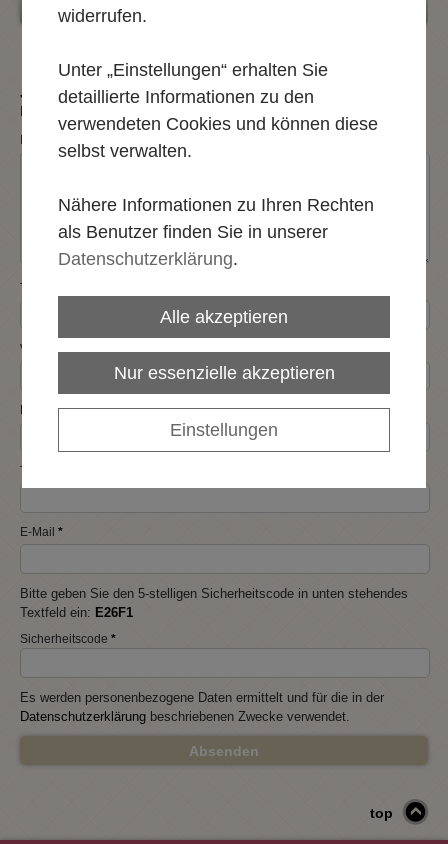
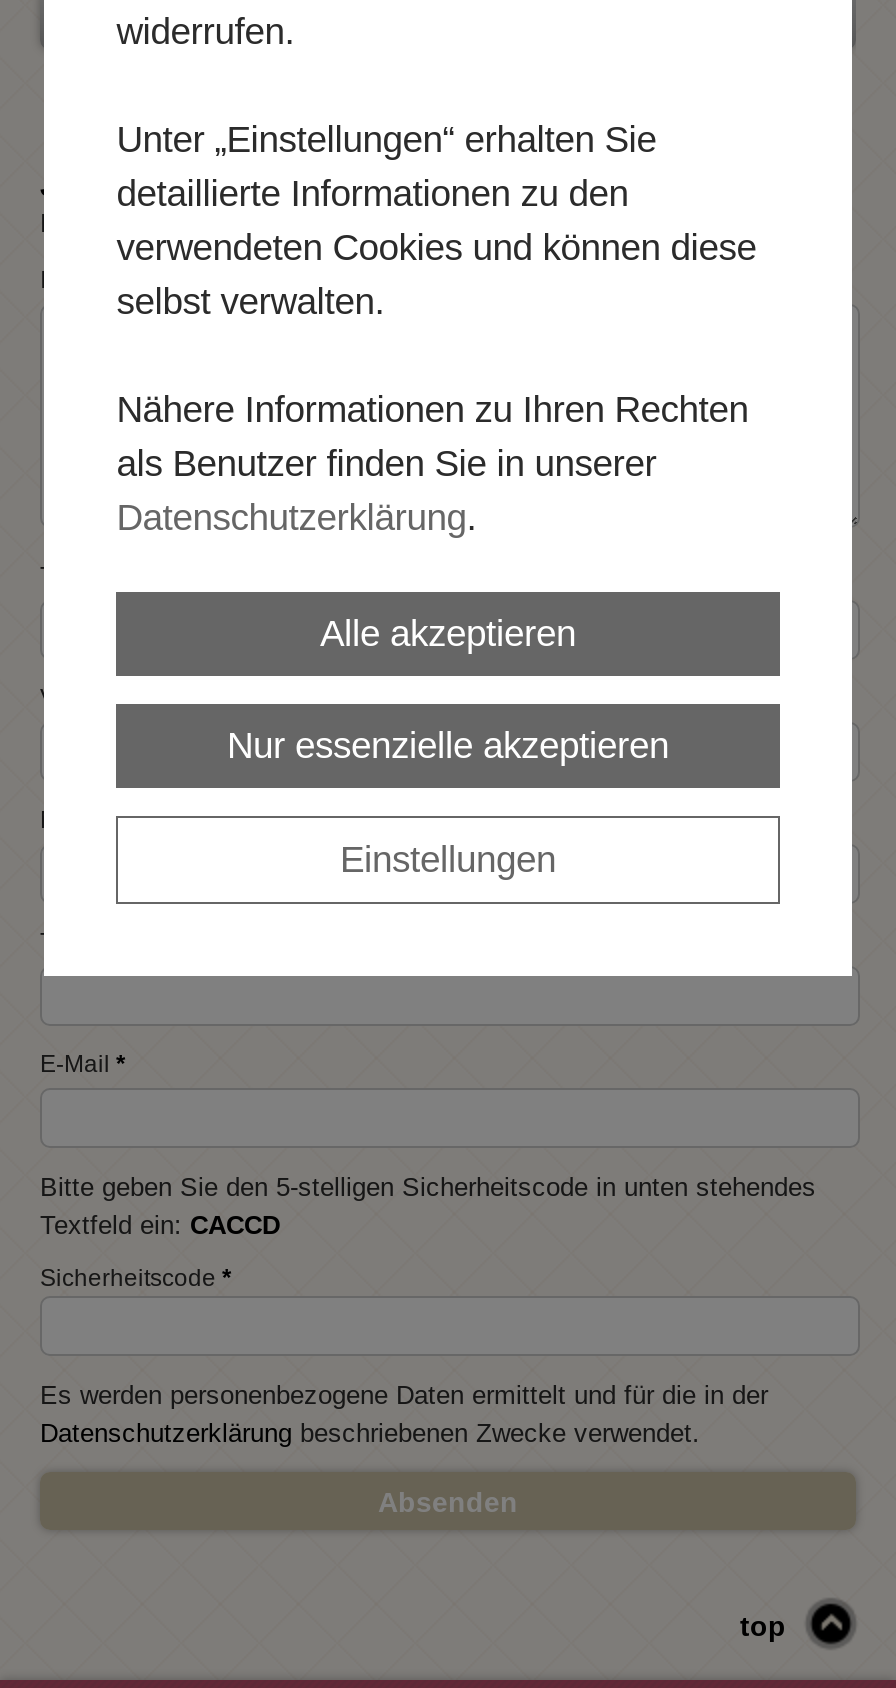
[20,605,133,620] Textfeld ein: E26F1 -> [40,1211,280,1241] Textfeld ein: CACCD

